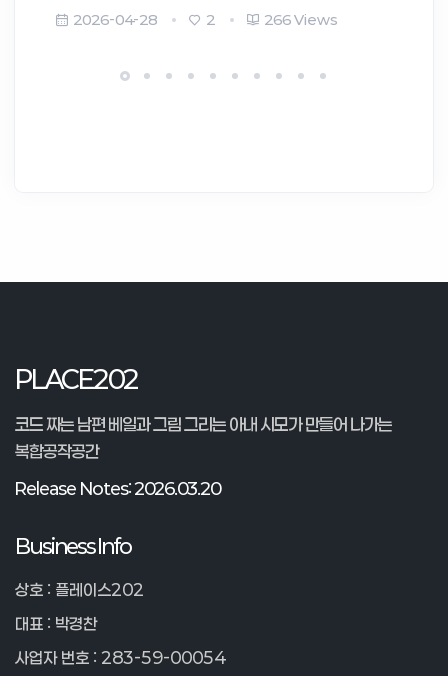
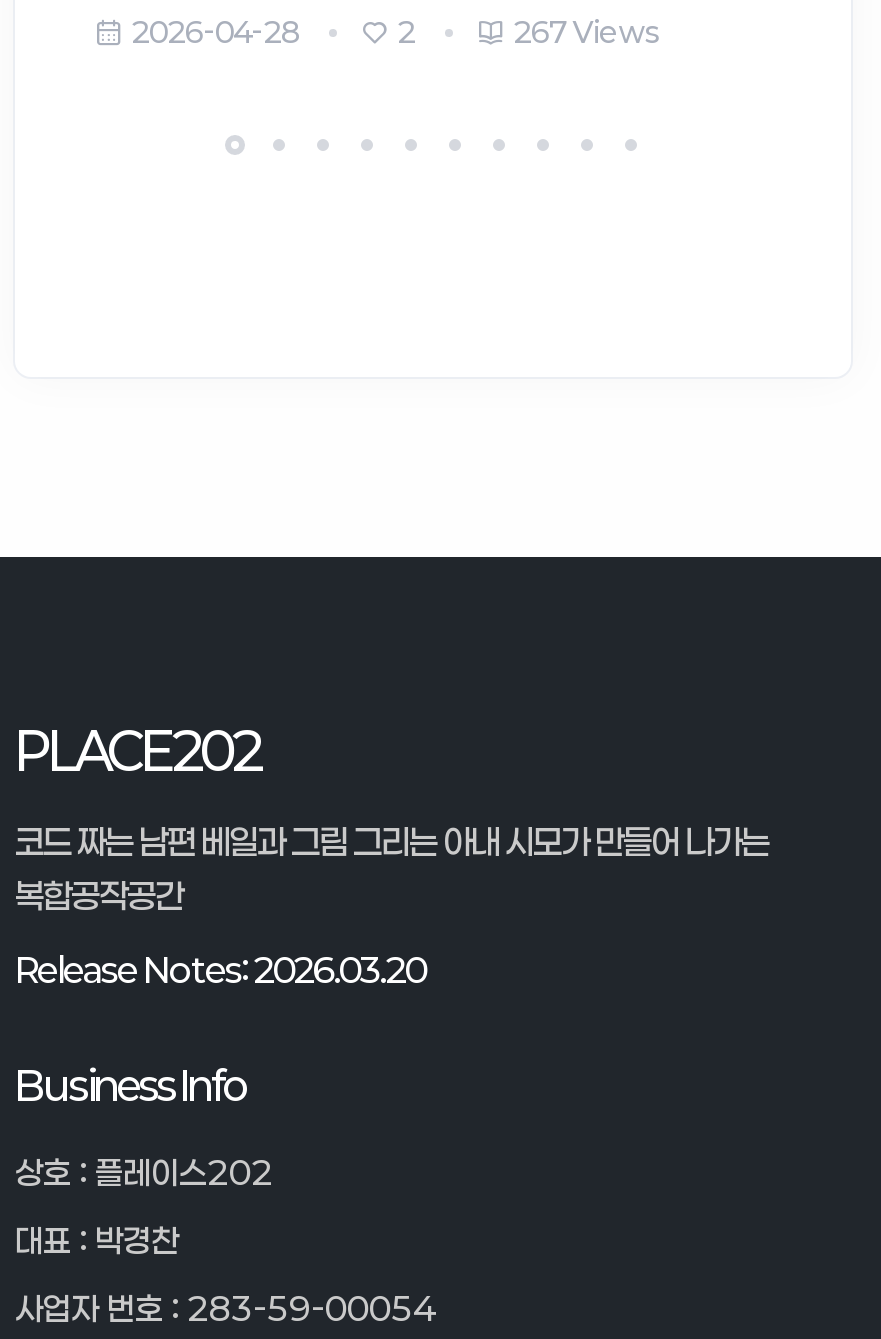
[264,11,338,28] 266 Views -> [513,15,661,49] 267 Views

